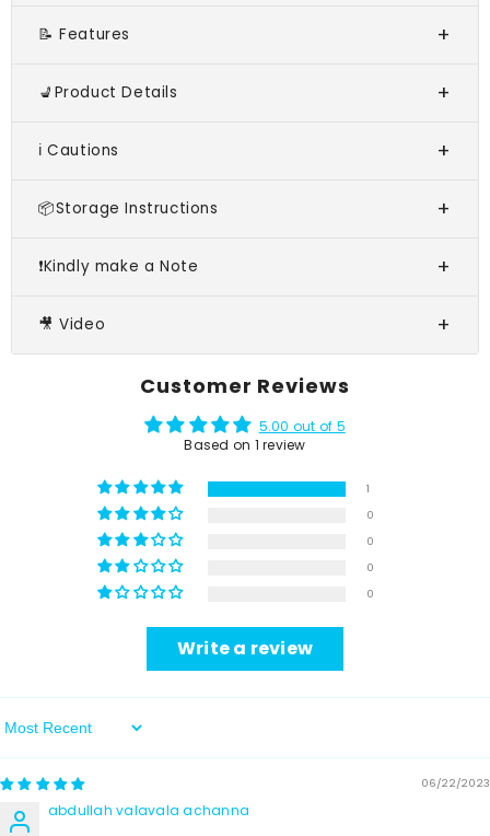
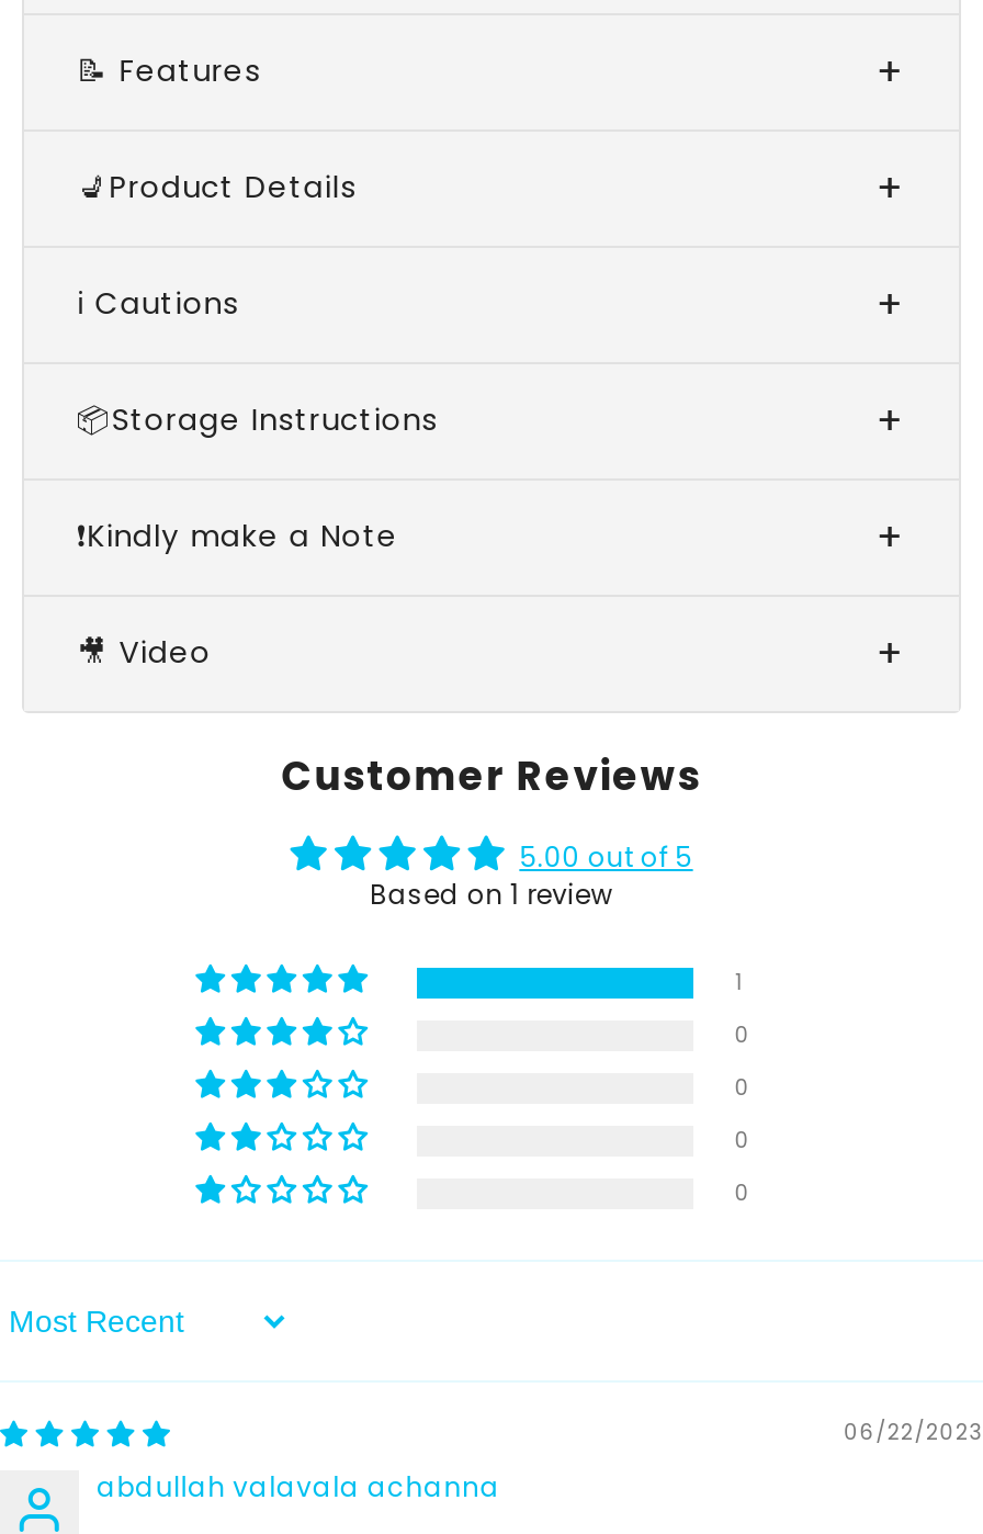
[177,636,313,661] Write a review -> none

